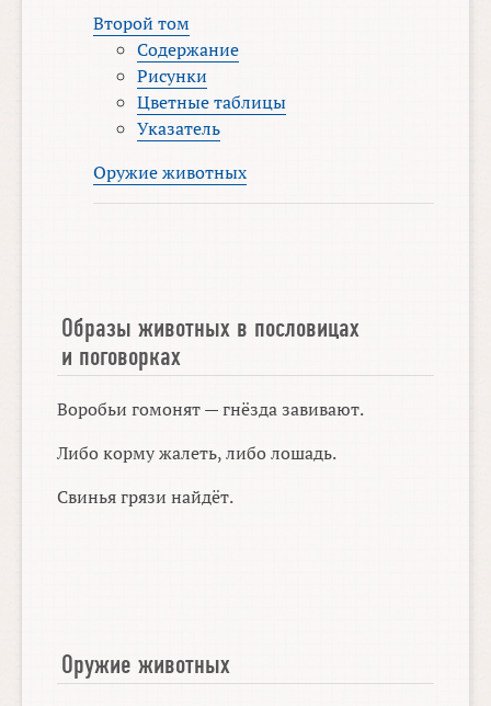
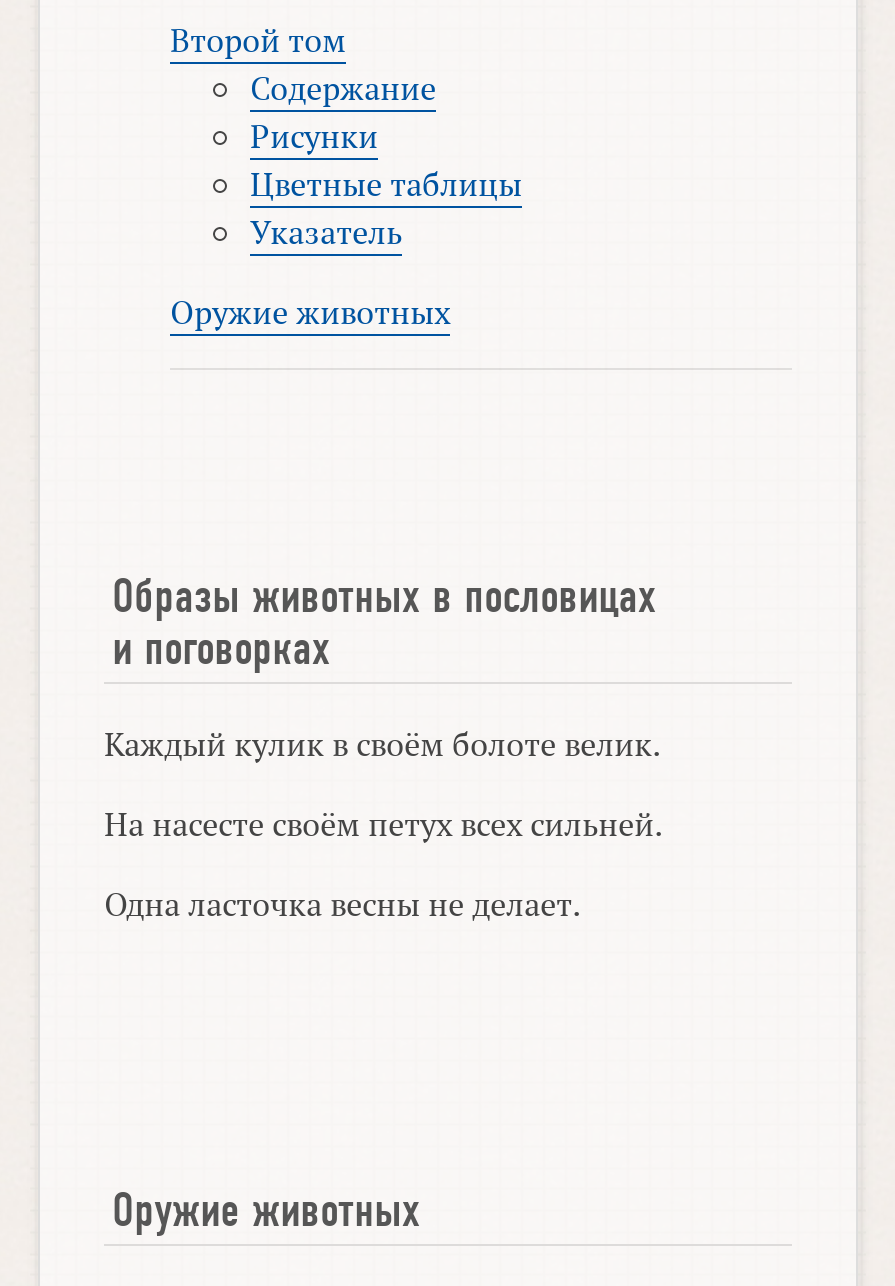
[57,396,364,420] Воробьи гомонят — гнёзда завивают. -> [104,721,660,765] Каждый кулик в своём болоте велик.
[57,440,337,464] Либо корму жалеть, либо лошадь. -> [104,801,662,845] На насесте своём петух всех сильней.
[57,484,234,508] Свинья грязи найдёт. -> [104,881,580,925] Одна ласточка весны не делает.

